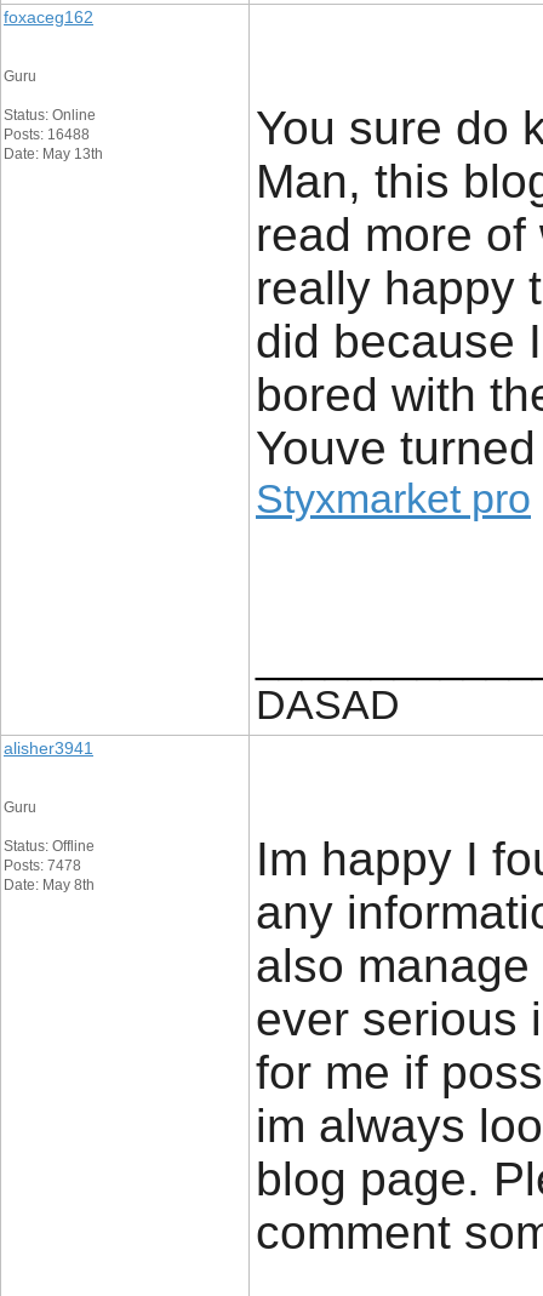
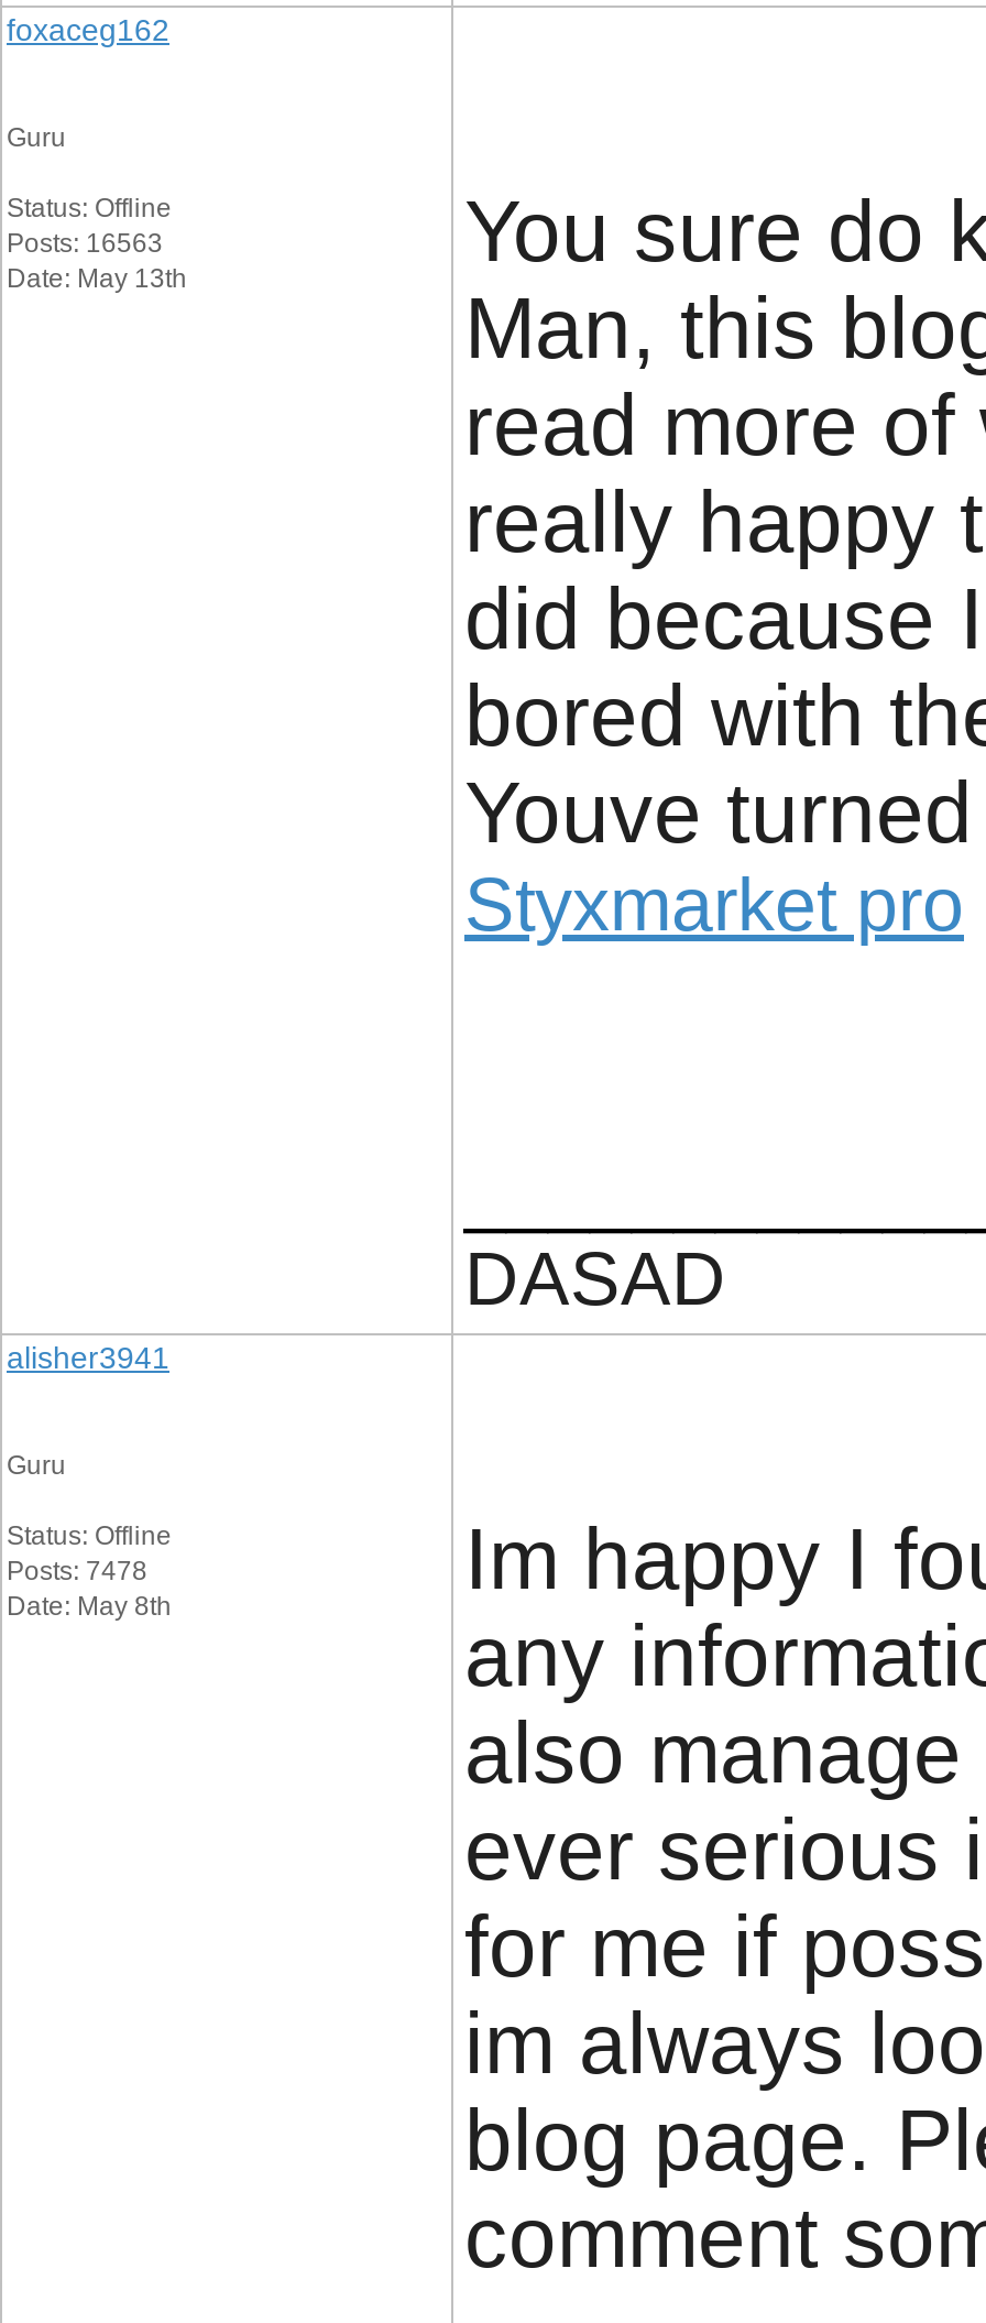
[4,107,96,124] Status: Online -> [7,193,172,223] Status: Offline
[4,126,90,143] Posts: 16488 -> [7,228,163,259] Posts: 16563

